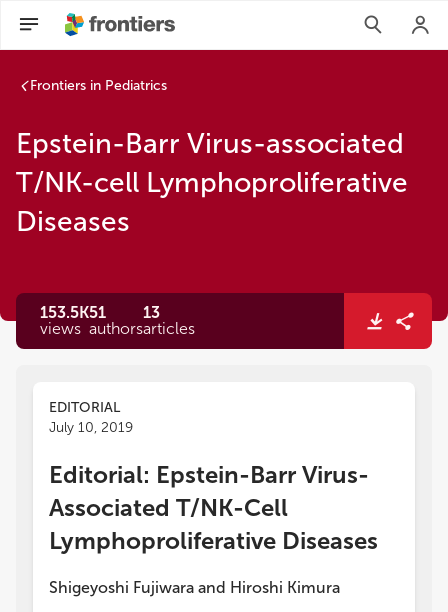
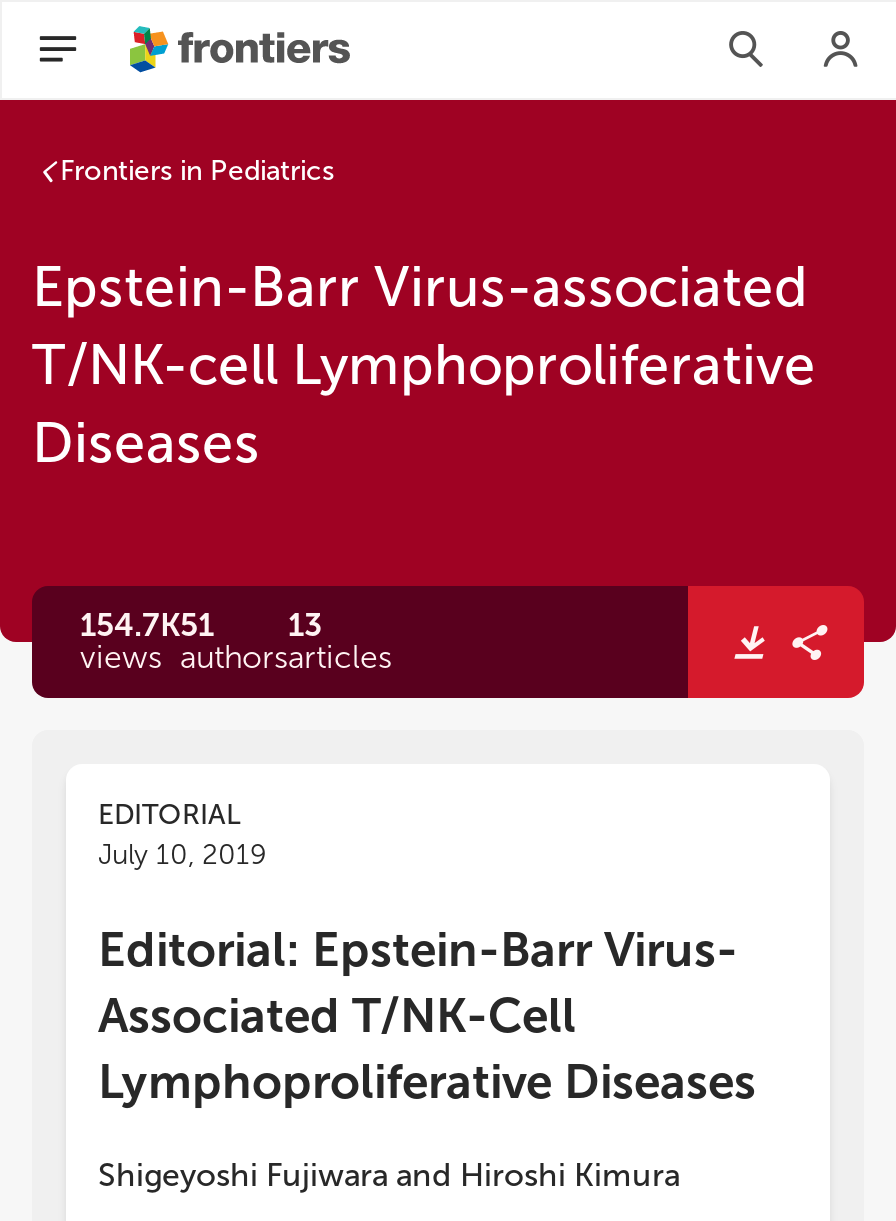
[40,303,160,322] 153.5K 51 13 -> [80,606,322,644] 154.7K 51 13

